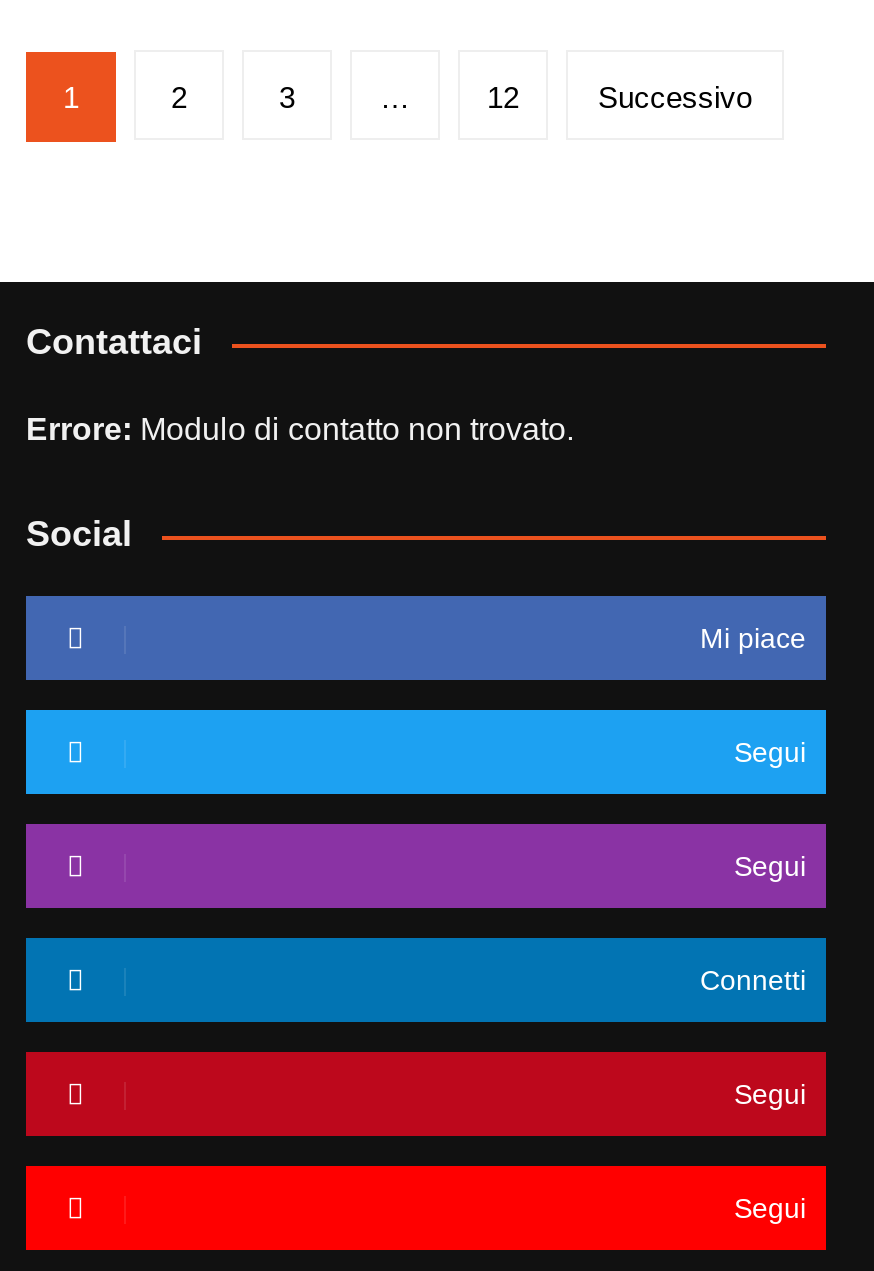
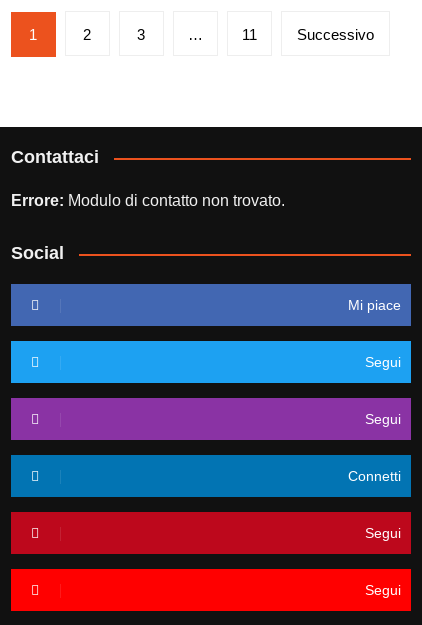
[487,80,519,114] 12 -> [242,26,257,43] 11

